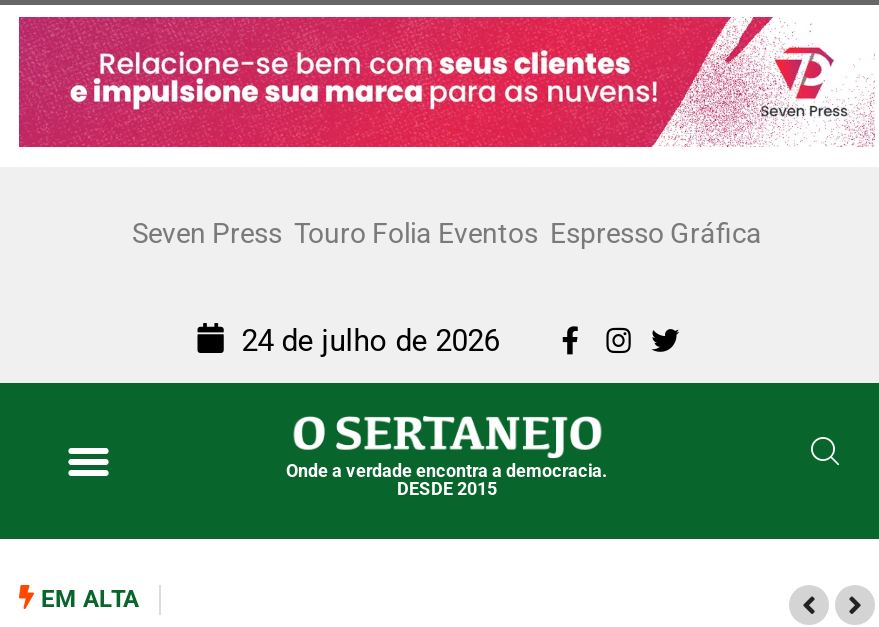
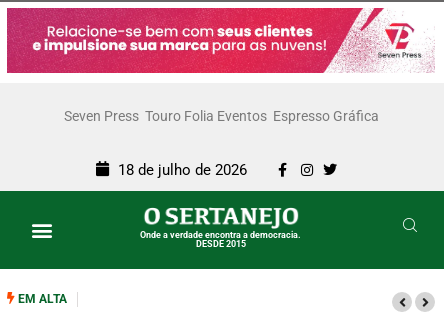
[233,322,499,358] 24 de julho de 2026 -> [114,161,247,179] 18 de julho de 2026

